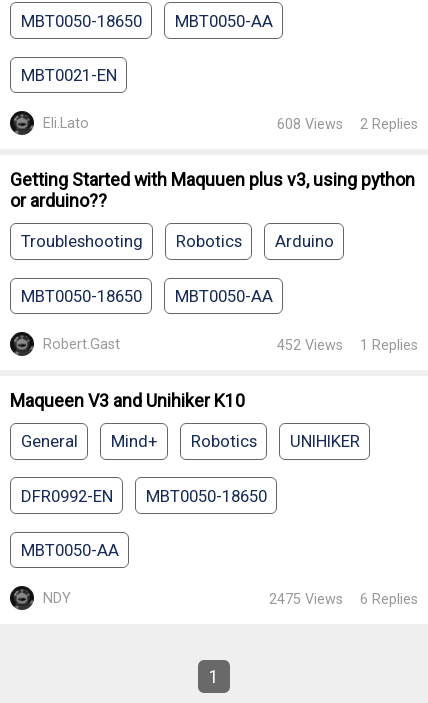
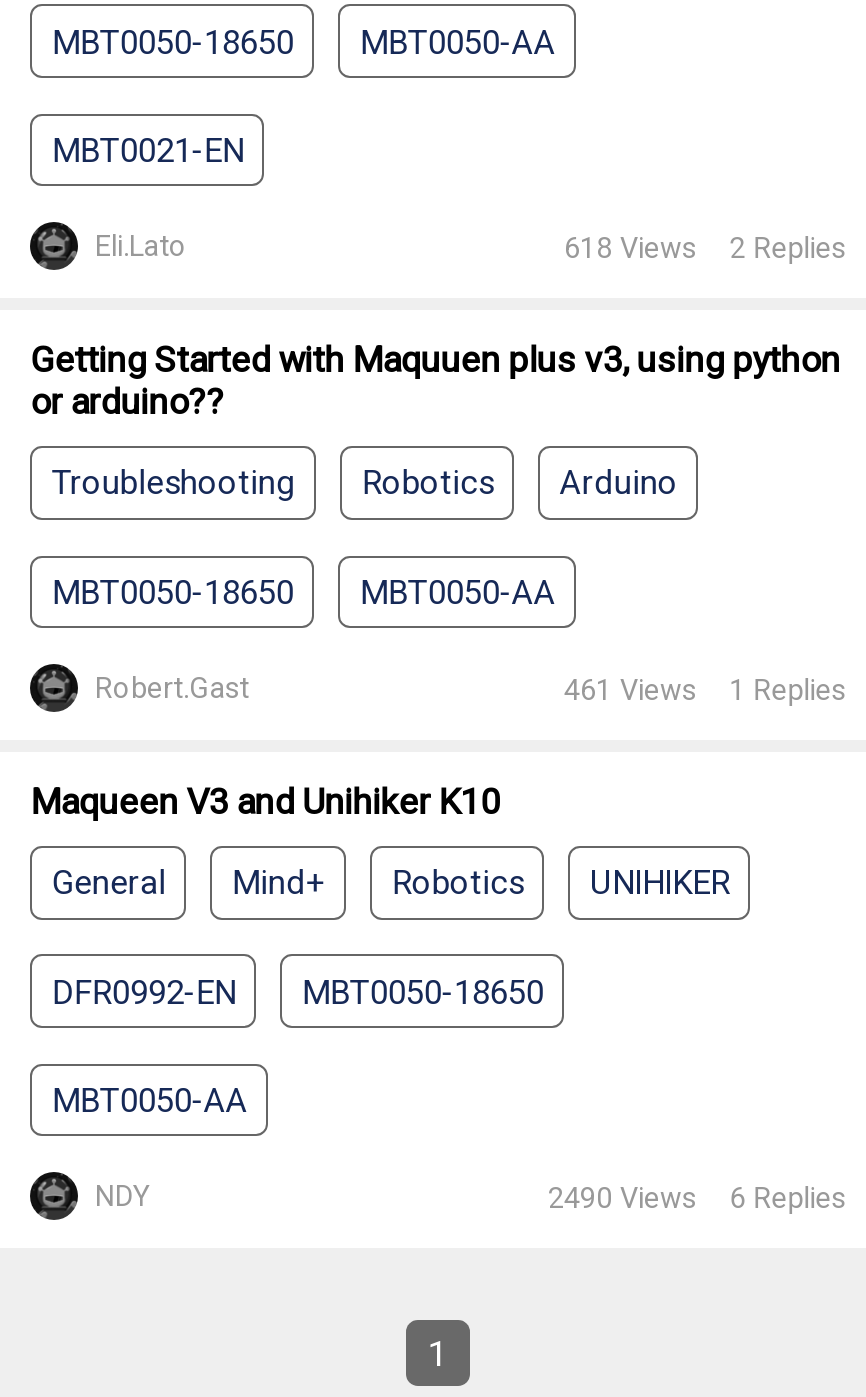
[277,116,418,132] 608 Views 2 Replies -> [564,233,845,265] 618 Views 2 Replies
[277,337,418,353] 452 Views 1 Replies -> [564,674,845,706] 461 Views 1 Replies
[269,591,418,607] 2475 Views 6 Replies -> [548,1183,845,1215] 2490 Views 6 Replies

